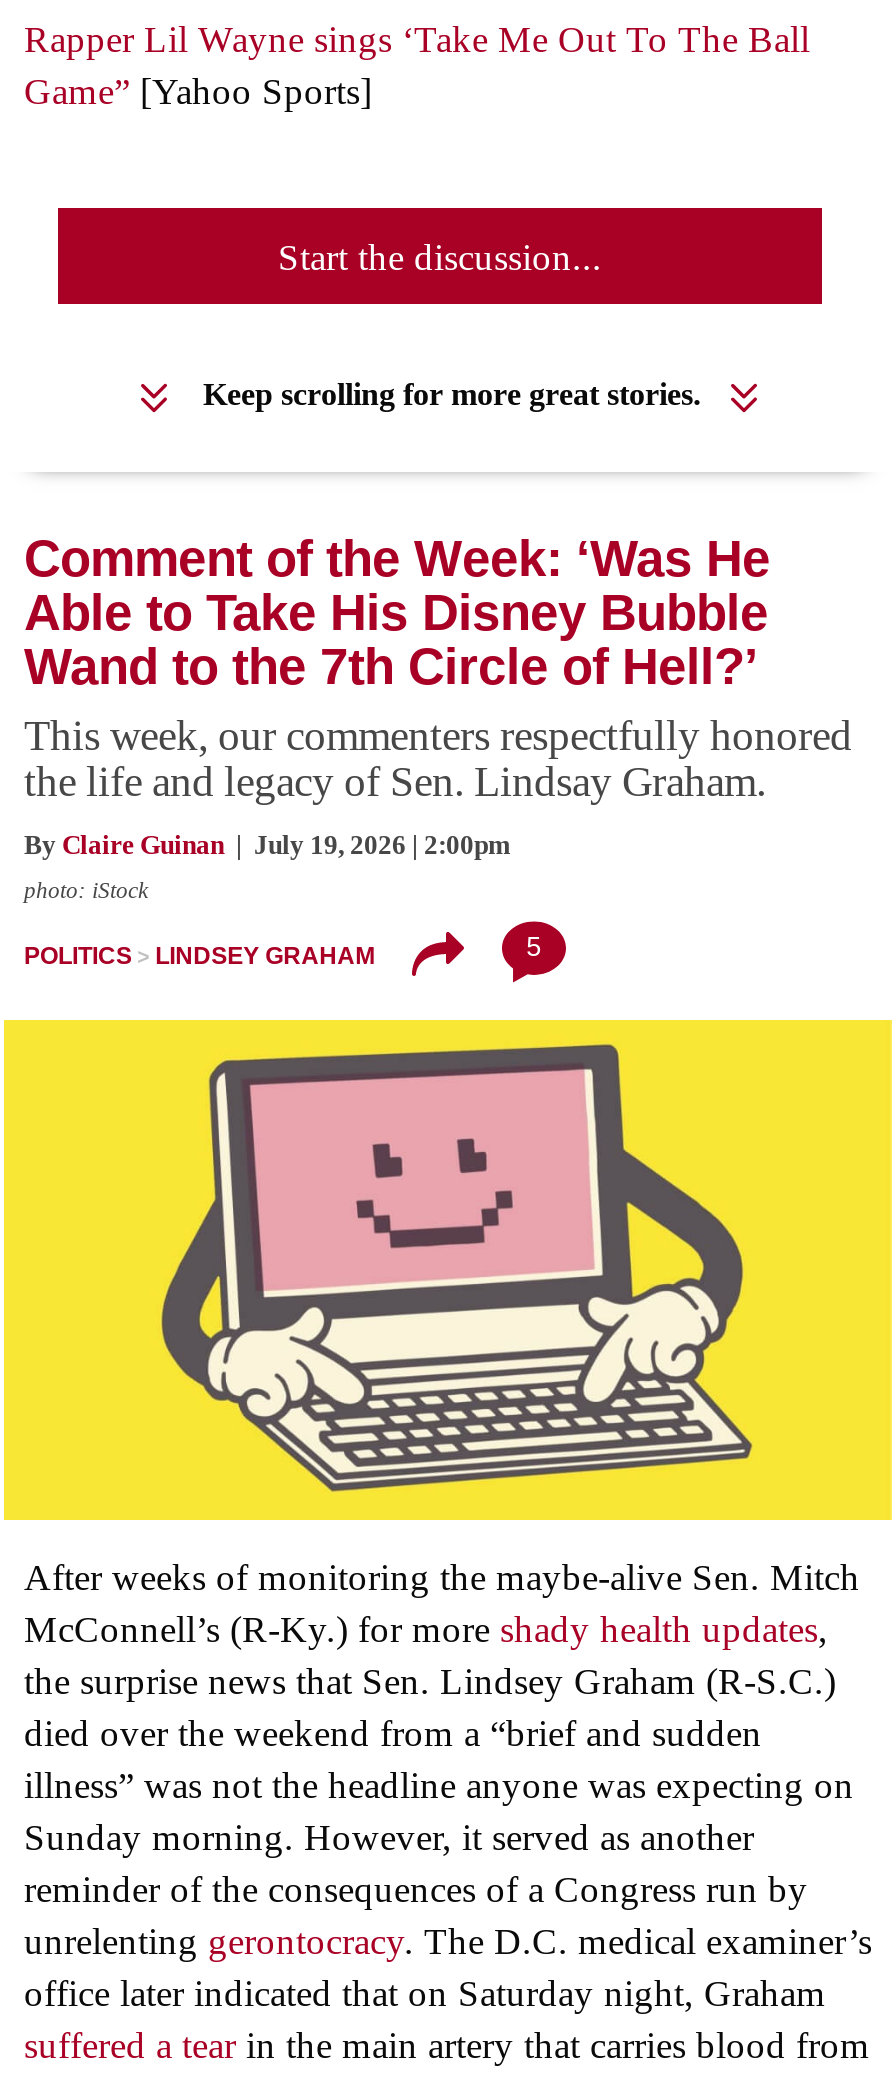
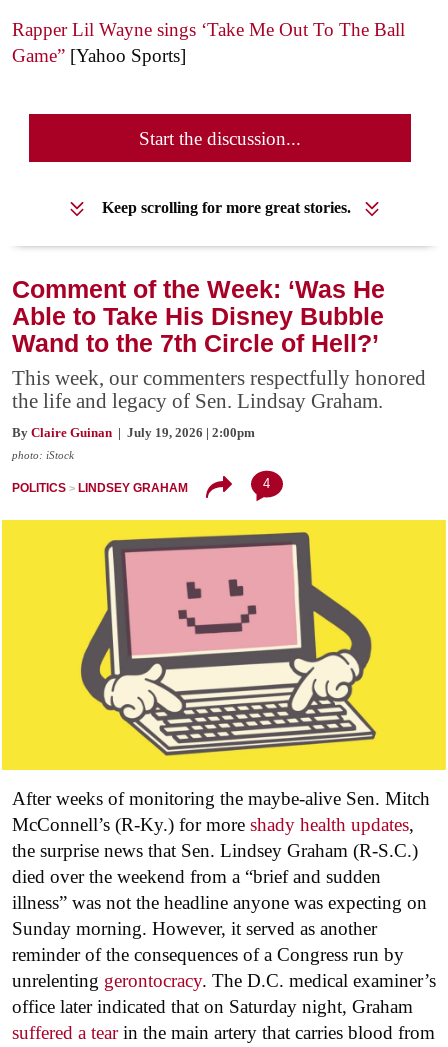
[526,932,540,962] 5 -> [263,476,270,491] 4

